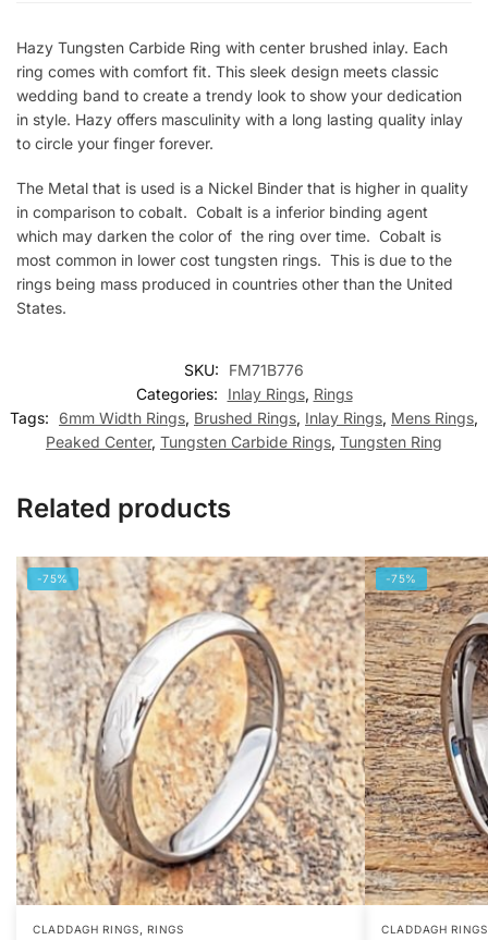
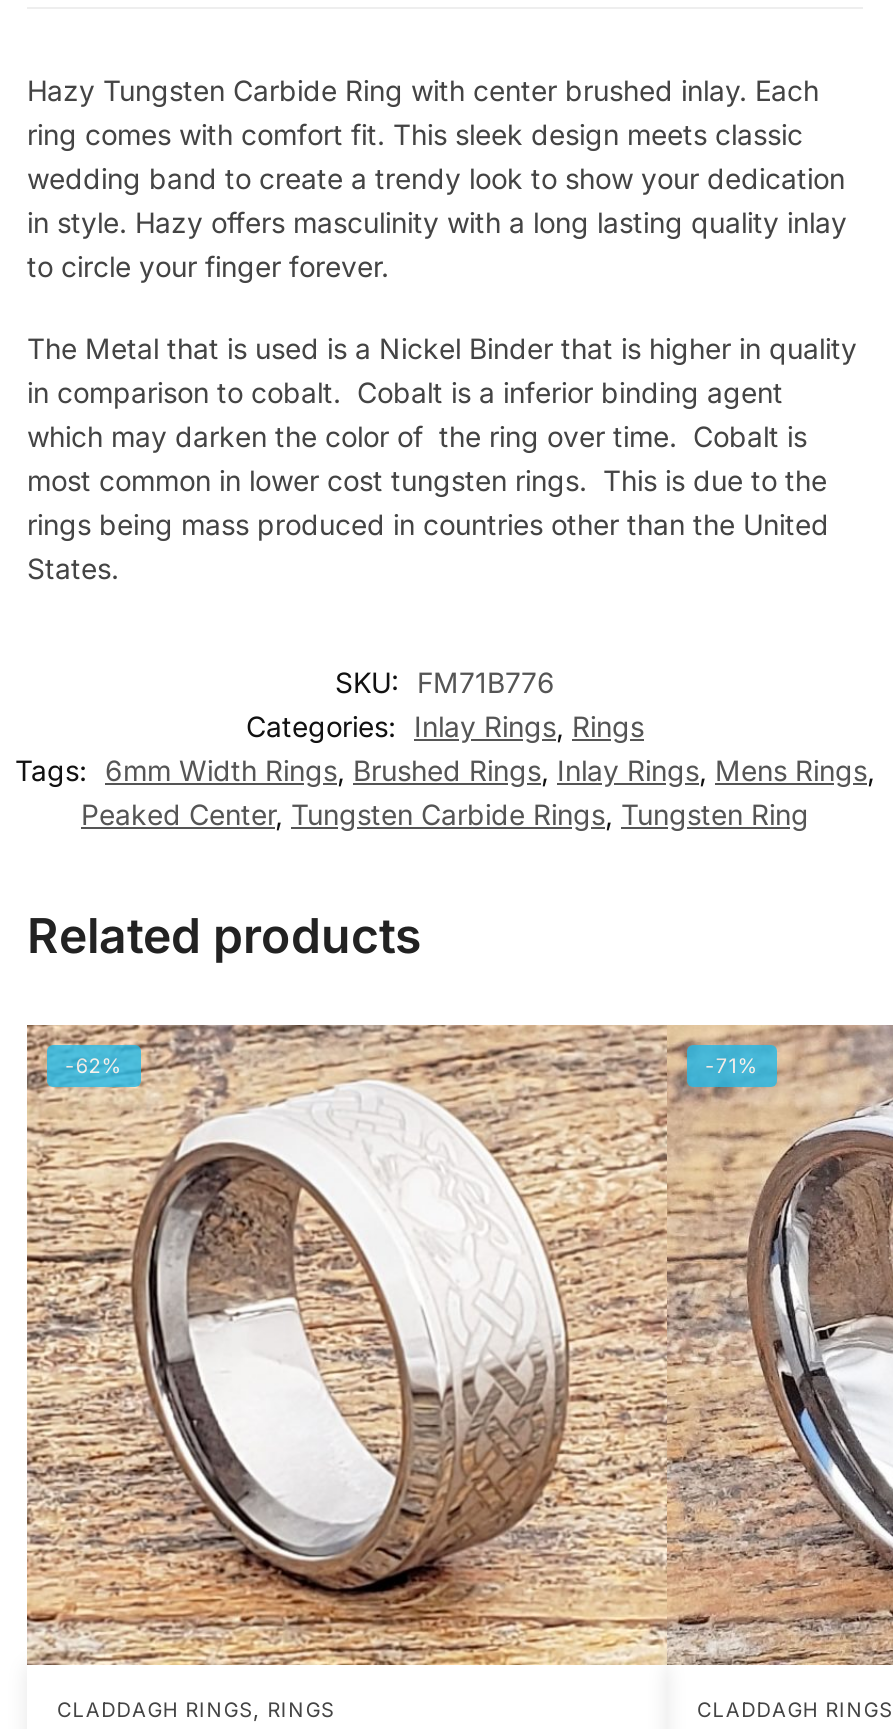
[16,557,485,905] [image] | -75% -> [27,1023,887,1667] [image] | -62%
[386,572,417,585] -75% -> [705,1053,758,1077] -71%

